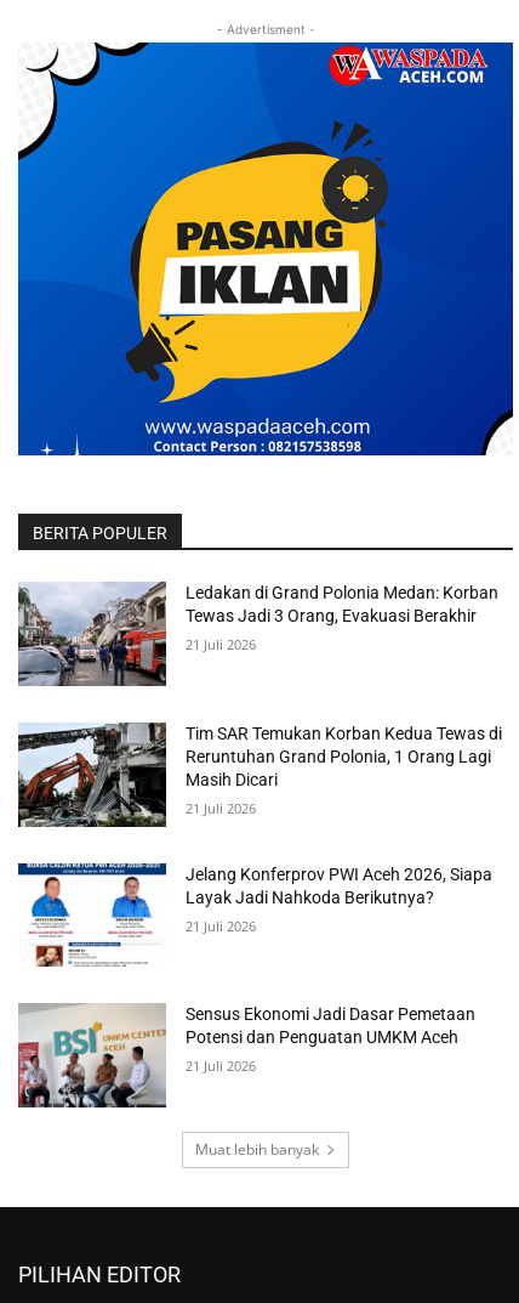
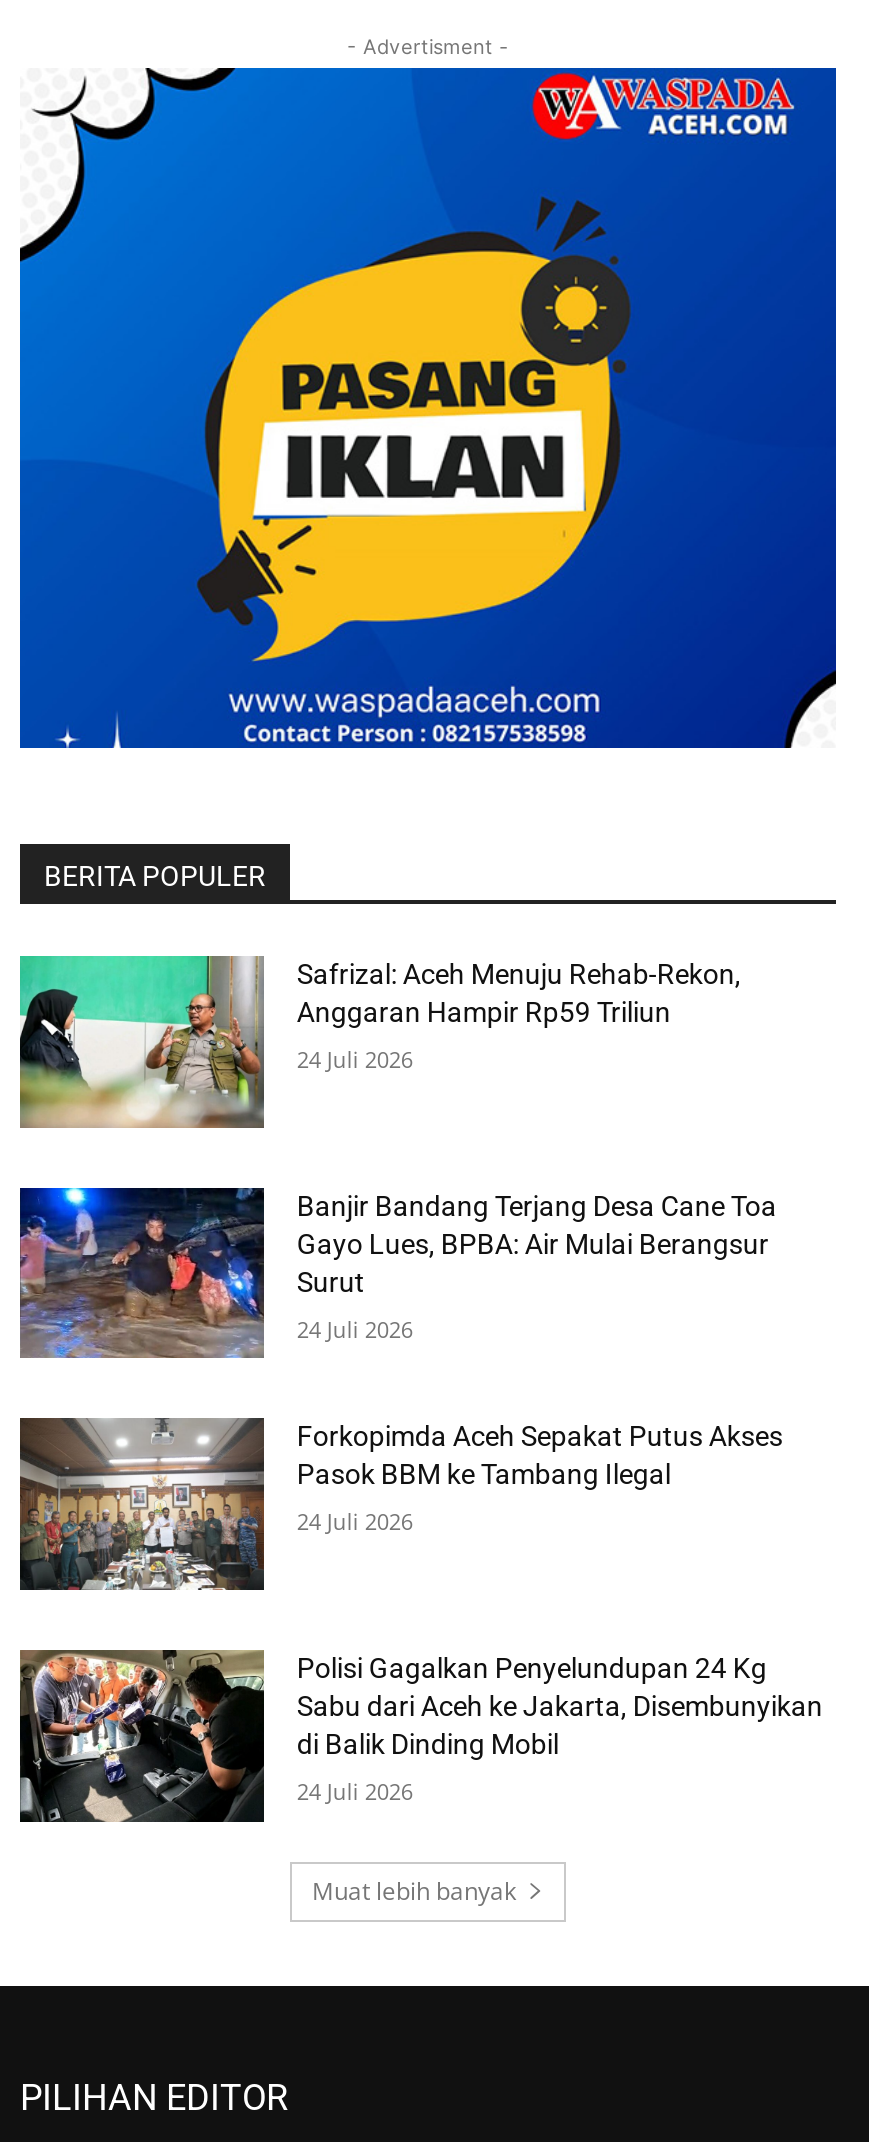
[17,582,499,686] [image] | Ledakan di Grand Polonia Medan: Korban | Tewas Jadi 3 Orang, Evakuasi Berakhir -> [18,955,741,1129] [image] | Safrizal: Aceh Menuju Rehab-Rekon, | Anggaran Hampir Rp59 Triliun
[186,636,256,654] 21 Juli 2026 -> [297,1044,413,1074] 24 Juli 2026
[17,721,503,828] [image] | Tim SAR Temukan Korban Kedua Tewas di | Reruntuhan Grand Polonia, 1 Orang Lagi | Masih Dicari -> [18,1185,777,1359] [image] | Banjir Bandang Terjang Desa Cane Toa | Gayo Lues, BPBA: Air Mulai Berangsur | Surut
[186,799,256,817] 21 Juli 2026 -> [297,1313,413,1343] 24 Juli 2026
[17,862,493,968] [image] | Jelang Konferprov PWI Aceh 2026, Siapa | Layak Jadi Nahkoda Berikutnya? -> [18,1415,783,1593] [image] | Forkopimda Aceh Sepakat Putus Akses | Pasok BBM ke Tambang Ilegal
[186,917,256,935] 21 Juli 2026 -> [297,1507,413,1537] 24 Juli 2026
[17,1003,476,1109] [image] | Sensus Ekonomi Jadi Dasar Pemetaan | Potensi dan Penguatan UMKM Aceh -> [18,1649,823,1823] [image] | Polisi Gagalkan Penyelundupan 24 Kg | Sabu dari Aceh ke Jakarta, Disembunyikan | di Balik Dinding Mobil
[186,1057,256,1075] 21 Juli 2026 -> [297,1776,413,1806] 24 Juli 2026

